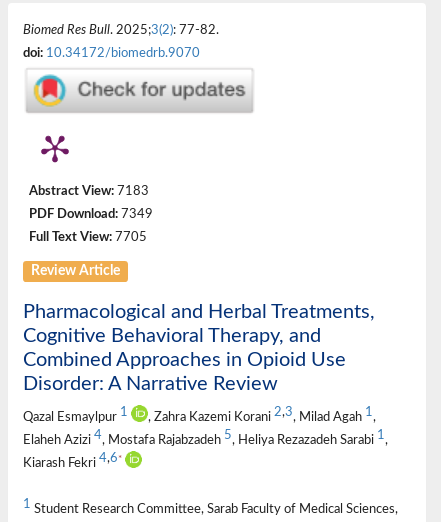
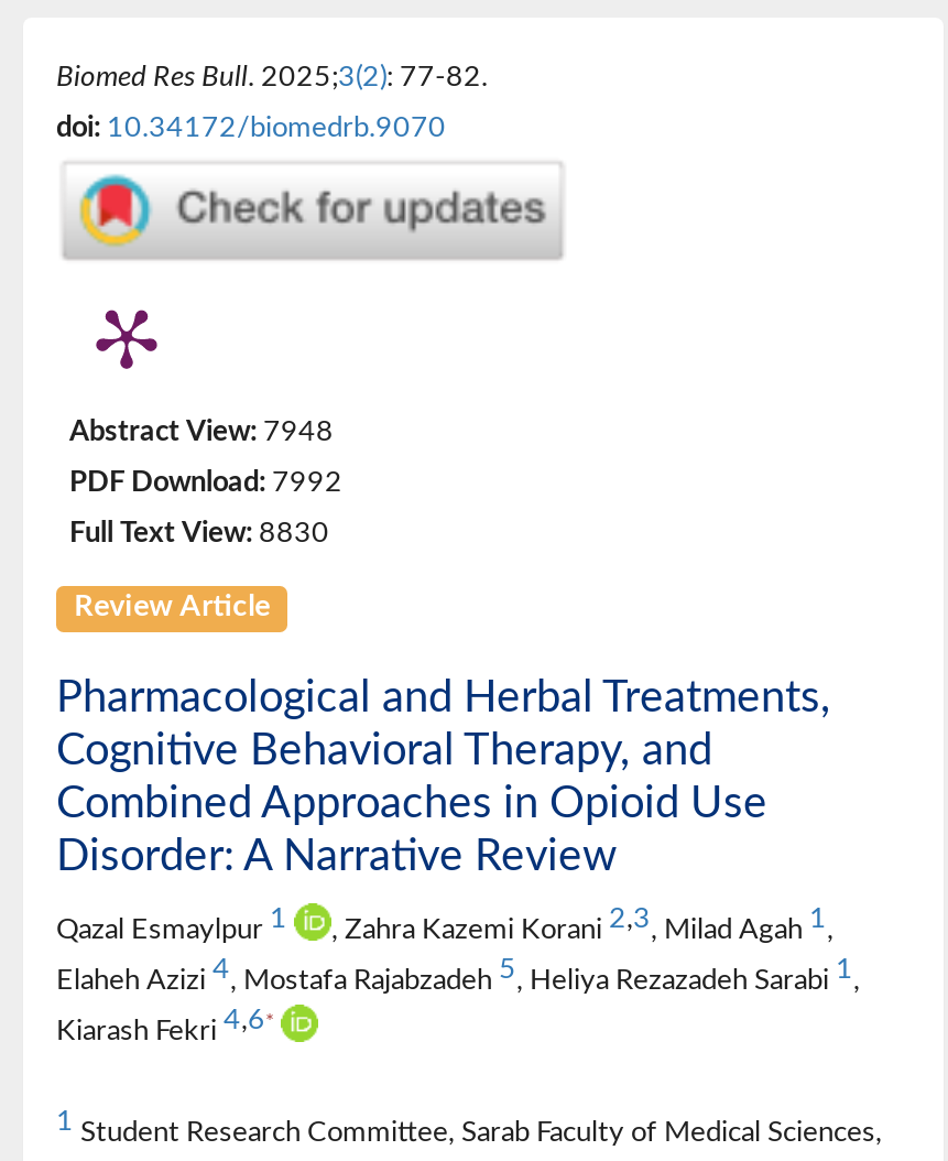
[29,185,149,197] Abstract View: 7183 -> [69,418,334,445] Abstract View: 7948
[29,208,153,220] PDF Download: 7349 -> [69,469,342,495] PDF Download: 7992
[29,231,147,243] Full Text View: 7705 -> [69,520,329,546] Full Text View: 8830

